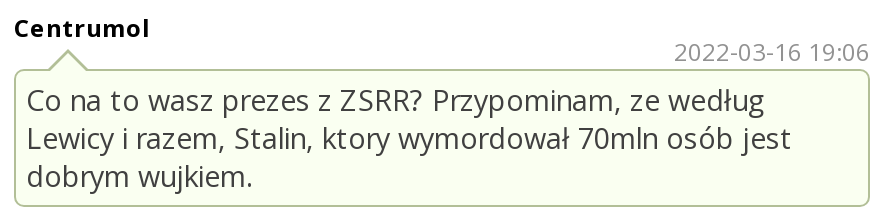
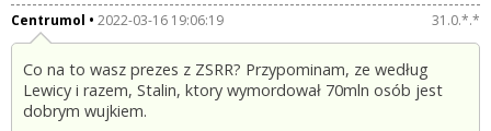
[674,35,870,69] 2022-03-16 19:06 -> [98,11,480,29] 2022-03-16 19:06:19 | 31.0.*.*

